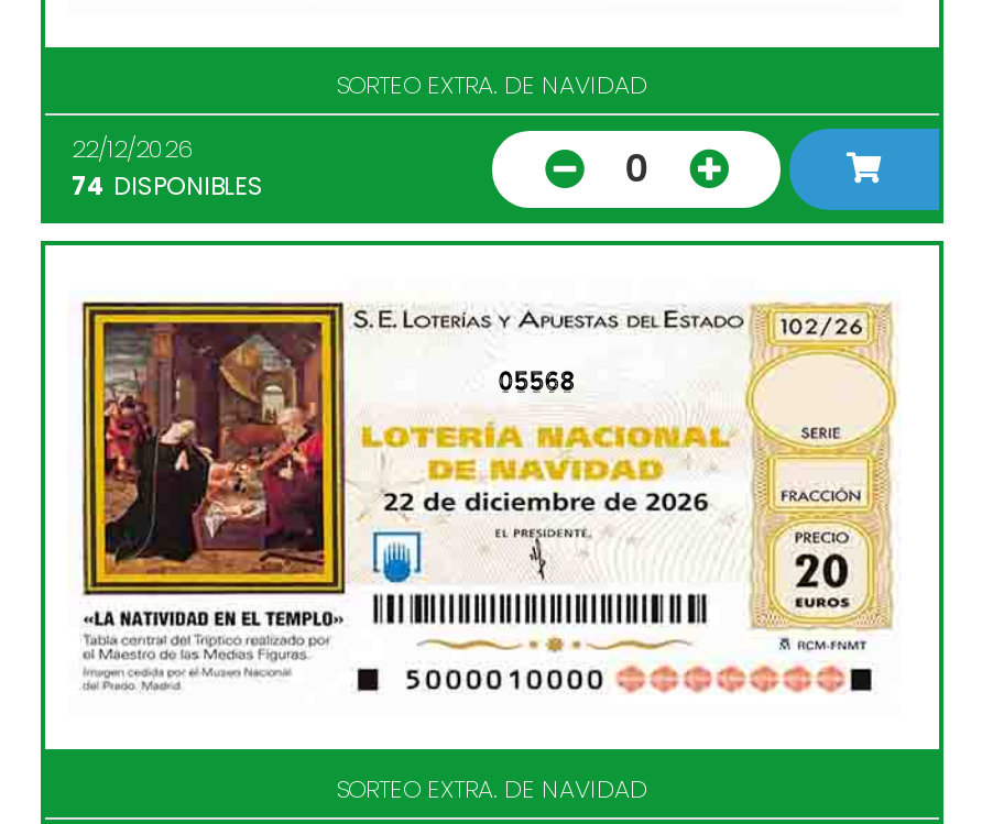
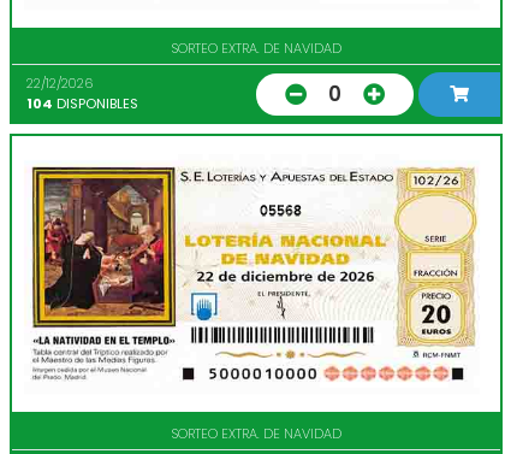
[72,169,263,204] 74 DISPONIBLES -> [26,94,138,114] 104 DISPONIBLES

